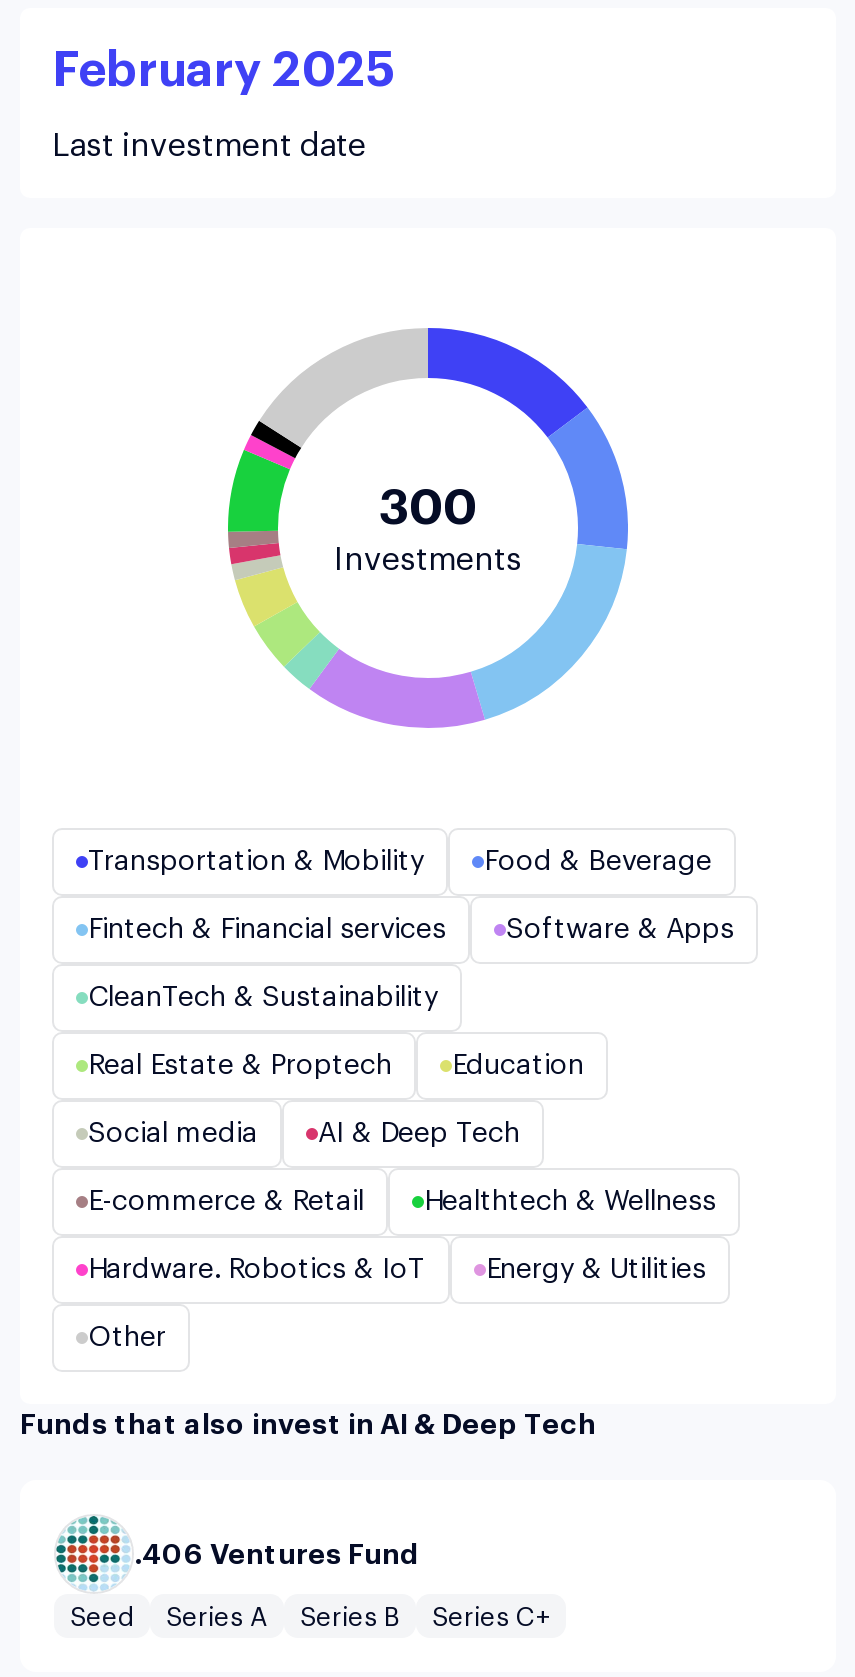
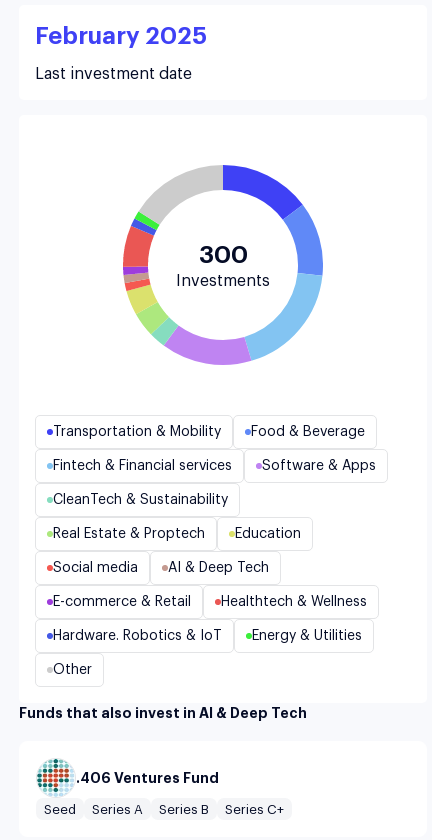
[226,420,302,580] [image] -> [122,211,160,291] [image]

